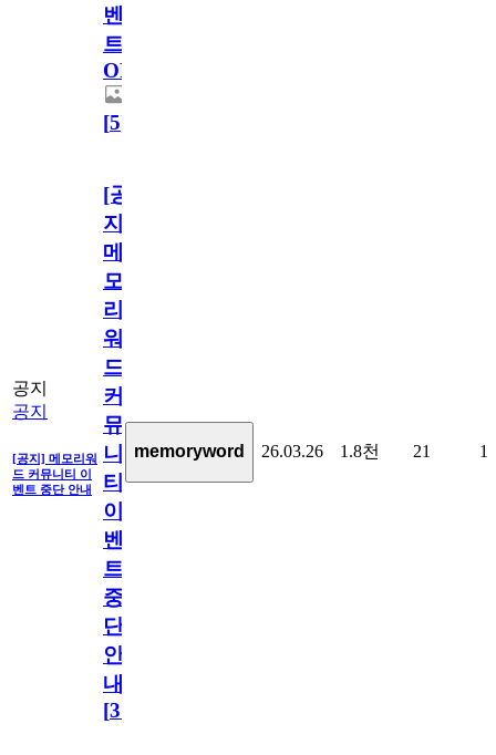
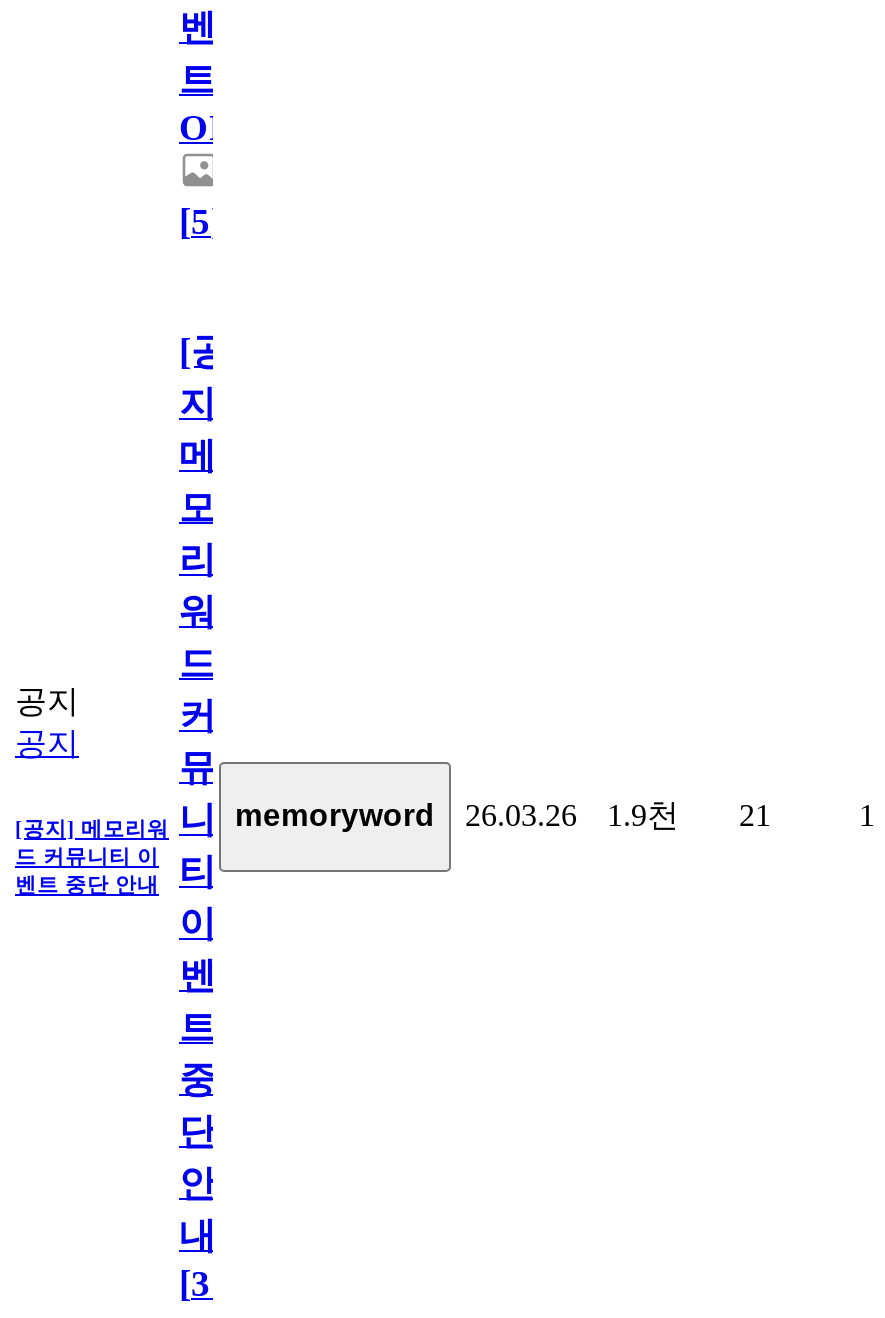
[340,441,380,460] 1.8천 -> [607,797,679,831] 1.9천

